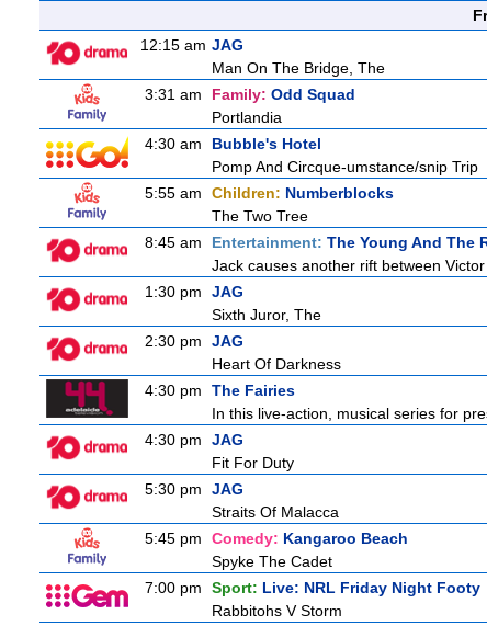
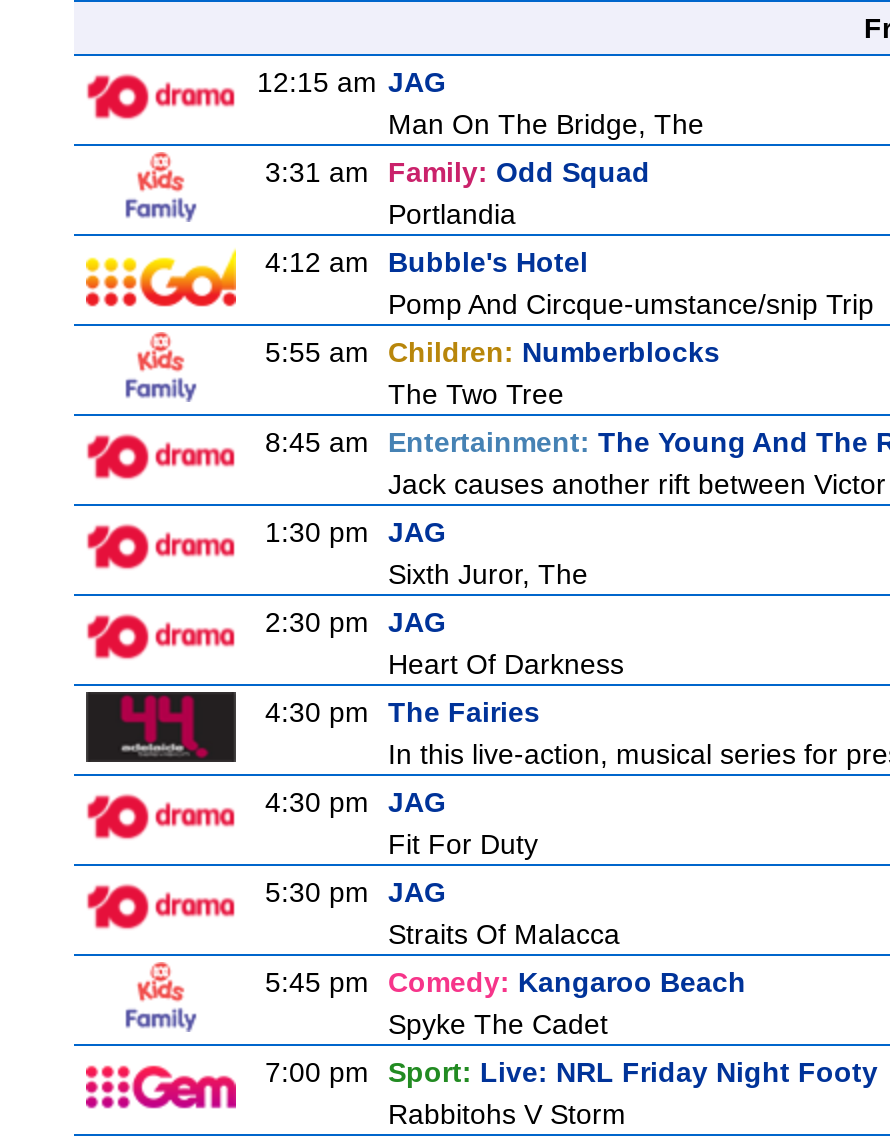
[144,135,321,152] 4:30 am Bubble's Hotel -> [265,246,588,278] 4:12 am Bubble's Hotel

